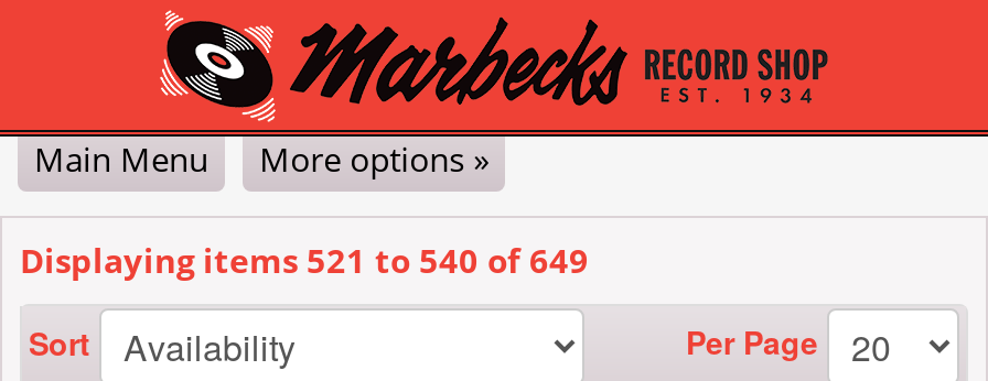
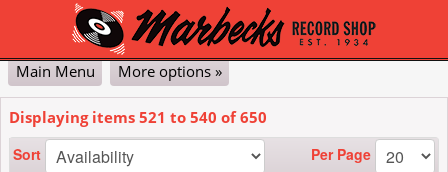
[20,237,589,281] Displaying items 521 to 540 of 649 -> [9,106,267,126] Displaying items 521 to 540 of 650

